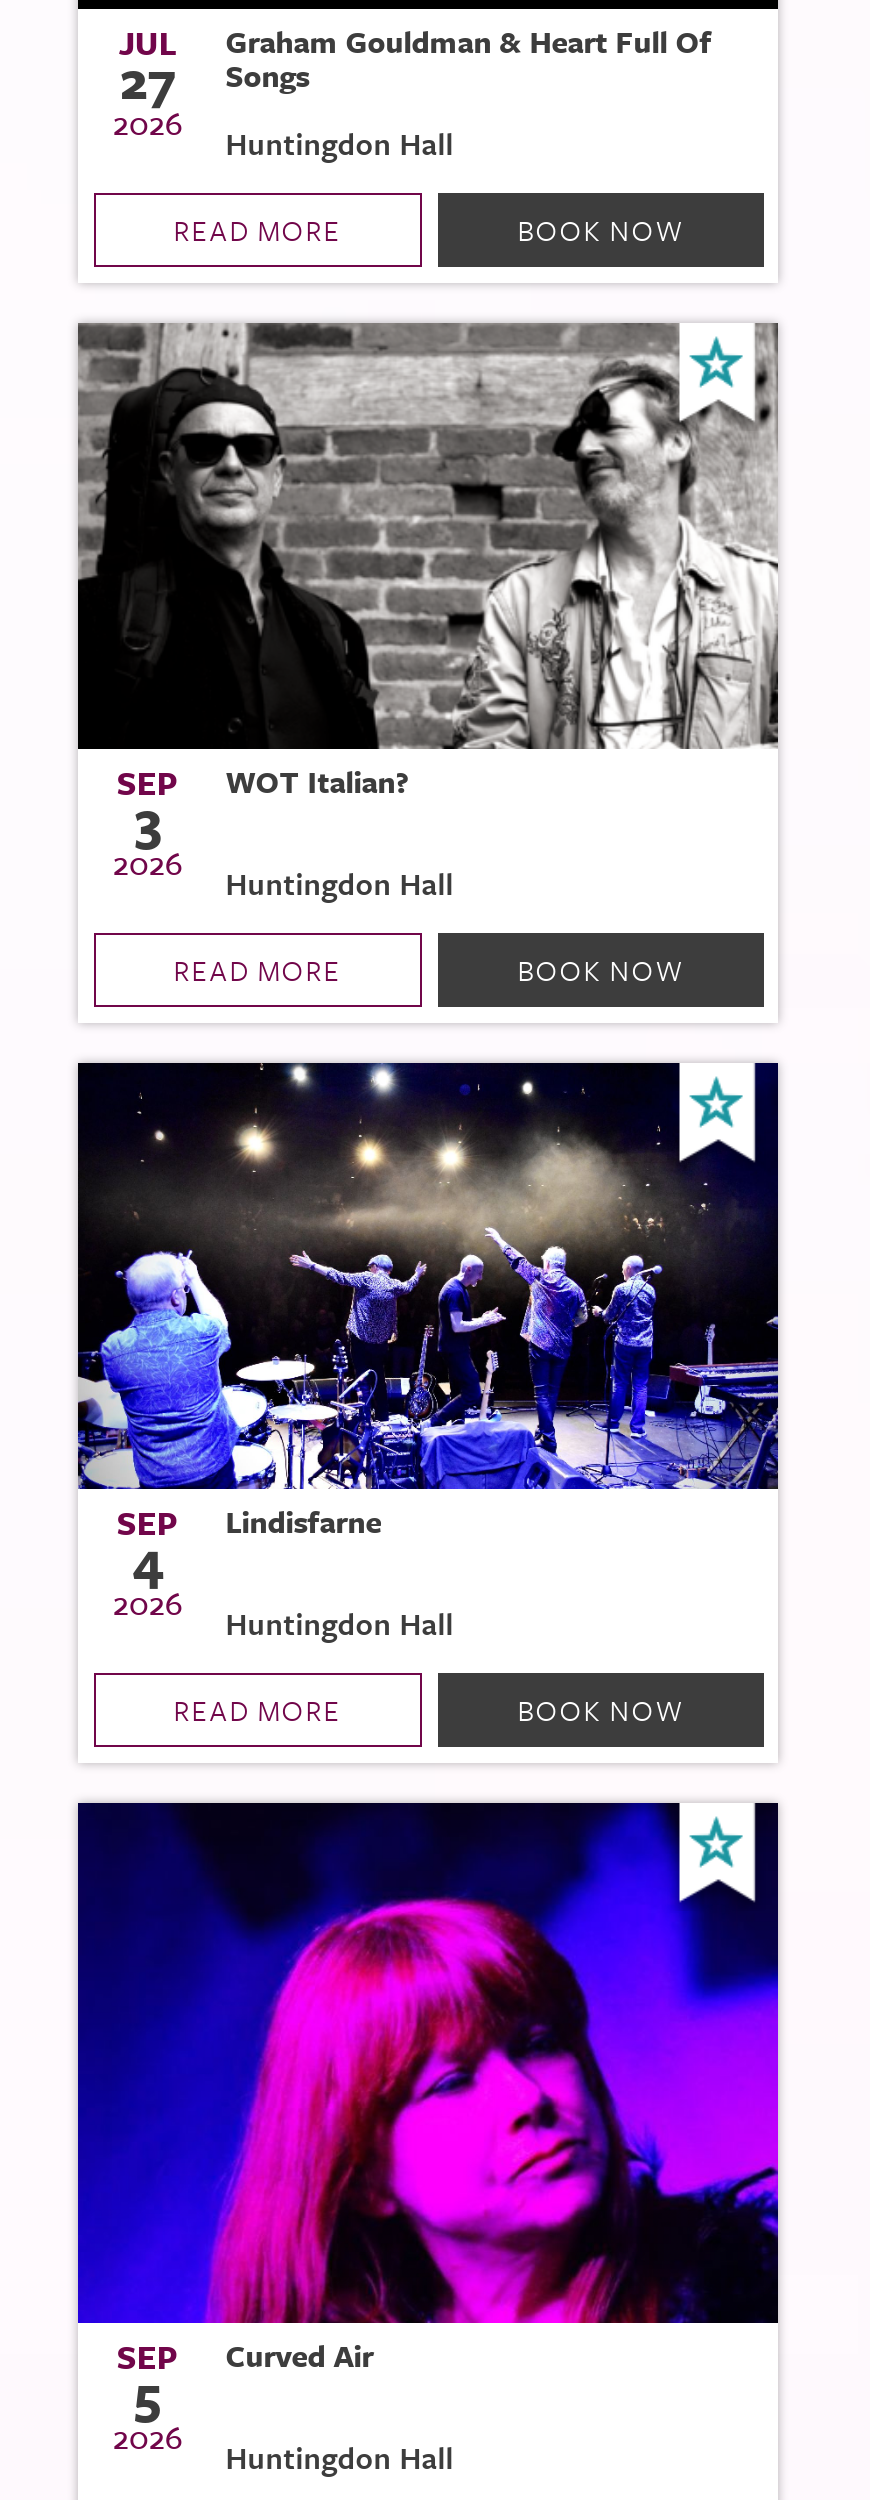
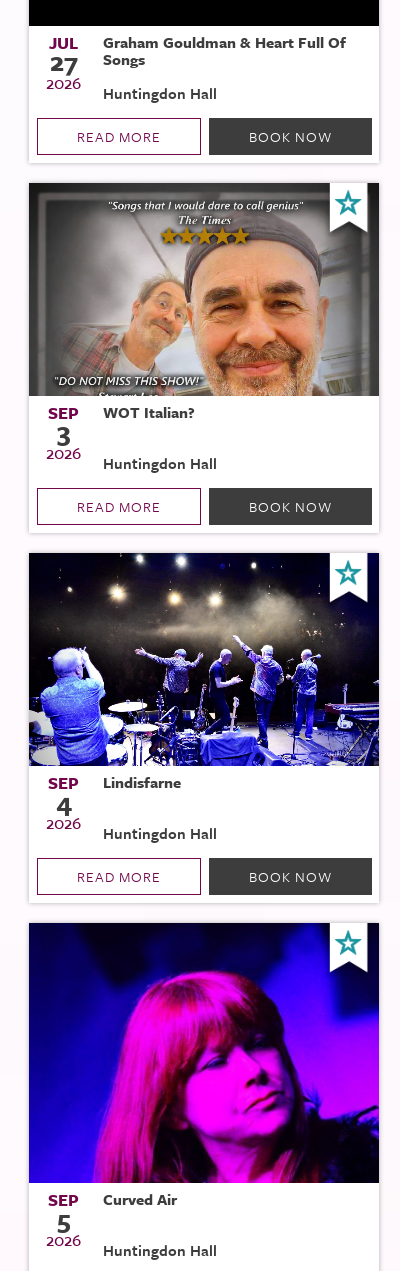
[78,323,778,751] [image] -> [29,182,380,397] [image]

